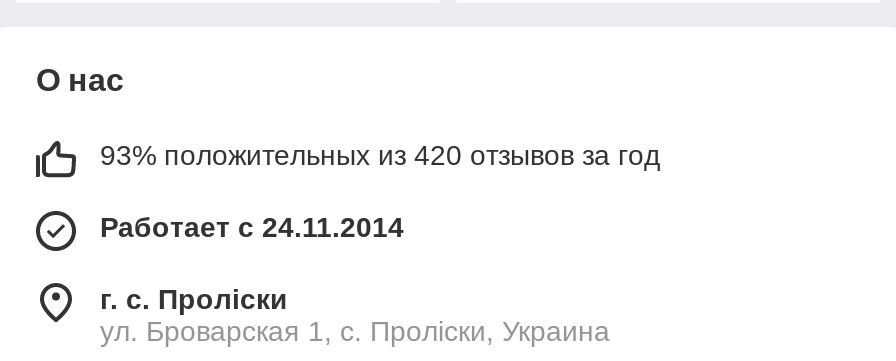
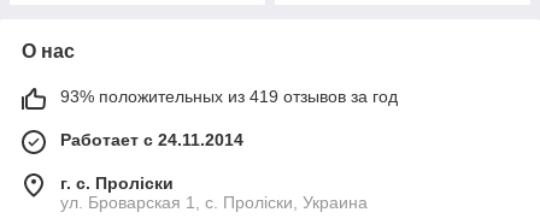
[100,139,660,171] 93% положительных из 420 отзывов за год -> [60,86,398,106] 93% положительных из 419 отзывов за год

